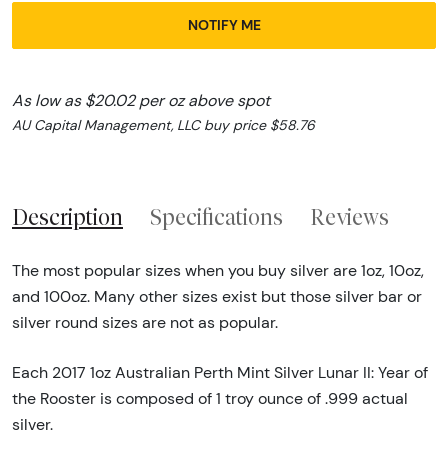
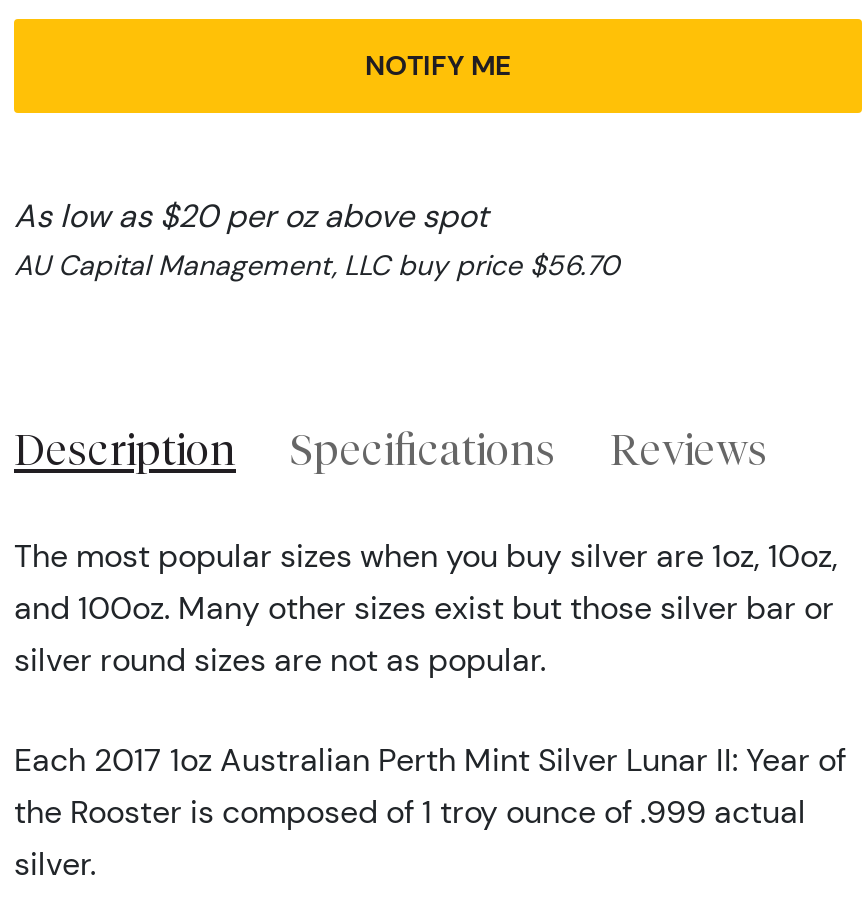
[12,91,270,110] As low as $20.02 per oz above spot -> [14,197,488,235] As low as $20 per oz above spot
[12,116,315,134] AU Capital Management, LLC buy price $58.76 -> [14,247,620,283] AU Capital Management, LLC buy price $56.70

